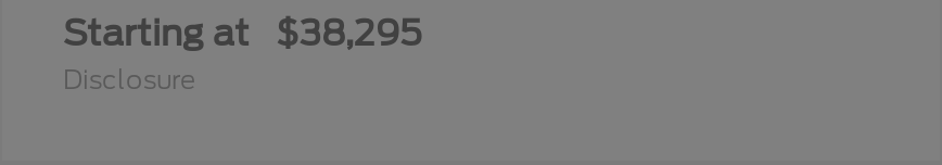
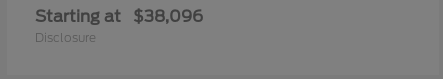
[63,13,421,54] Starting at $38,295 -> [35,7,203,26] Starting at $38,096

